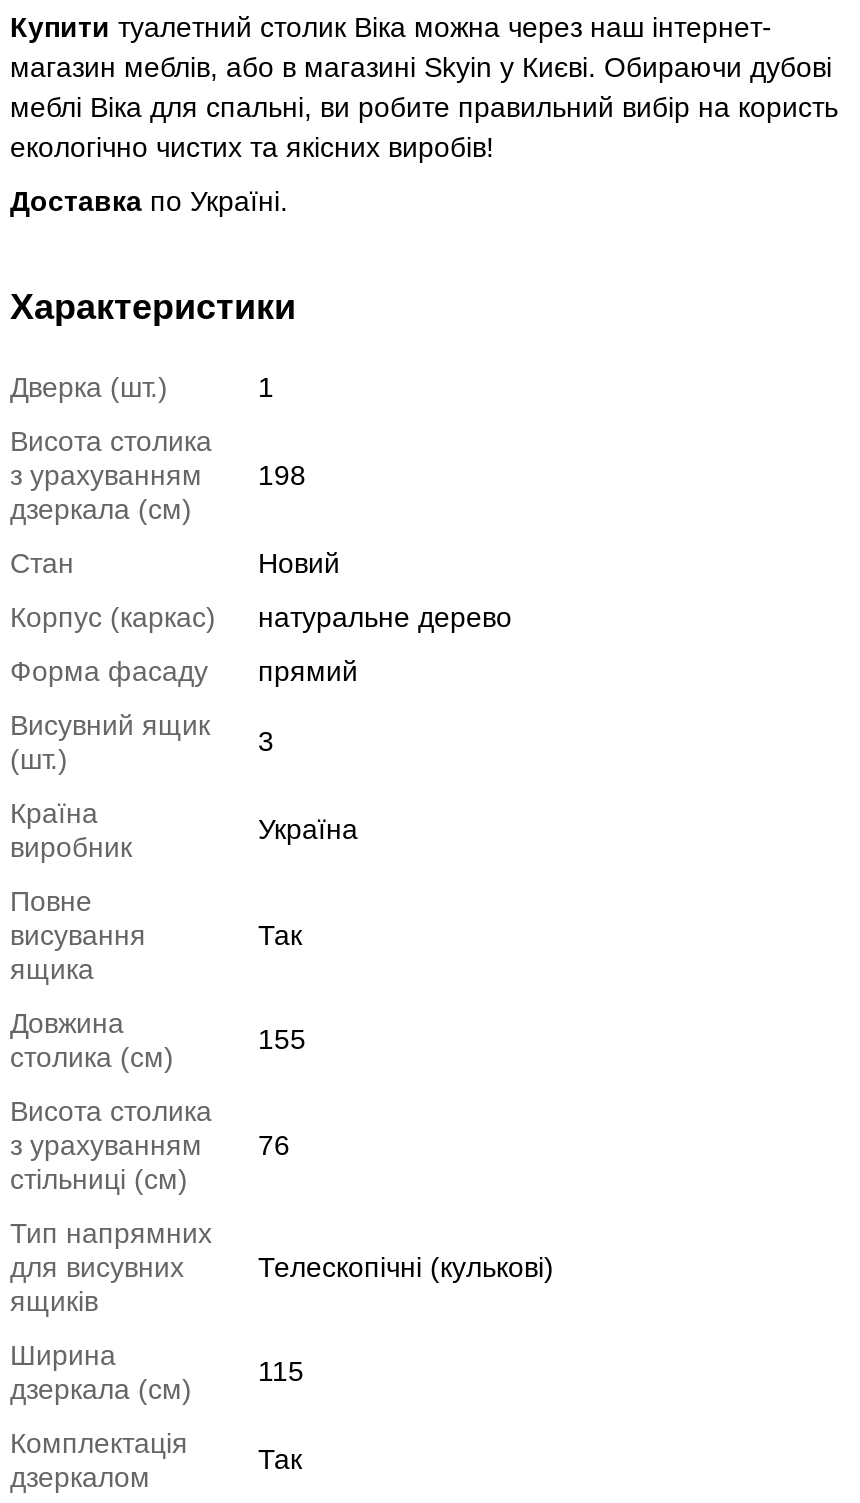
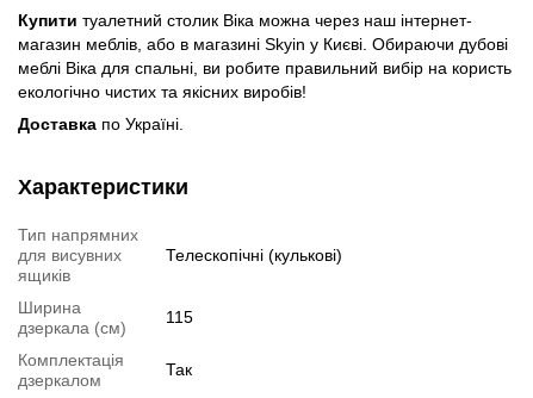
[10,370,274,524] Дверка (шт.) | 1 | Висота столика | з урахуванням | дзеркала (см) -> none
[10,458,512,774] 198 | Стан | Новий | Корпус (каркас) | натуральне дерево | Форма фасаду | прямий | Висувний ящик | (шт.) -> none
[10,724,274,862] 3 | Країна | виробник -> none
[10,812,358,984] Україна | Повне | висування | ящика -> none
[10,918,302,1072] Так | Довжина | столика (см) -> none
[10,1022,306,1194] 155 | Висота столика | з урахуванням | стільниці (см) -> none
[258,1128,290,1160] 76 -> none

